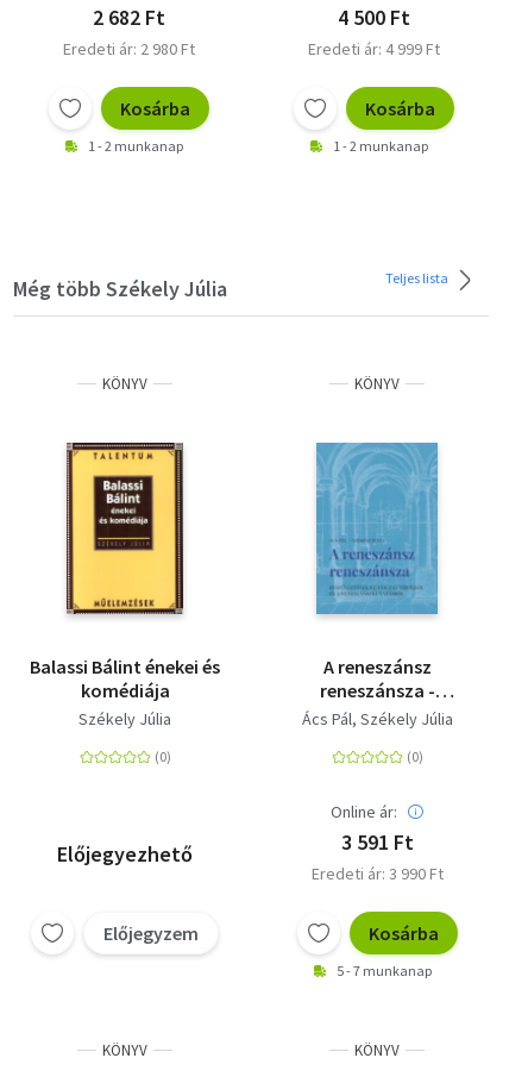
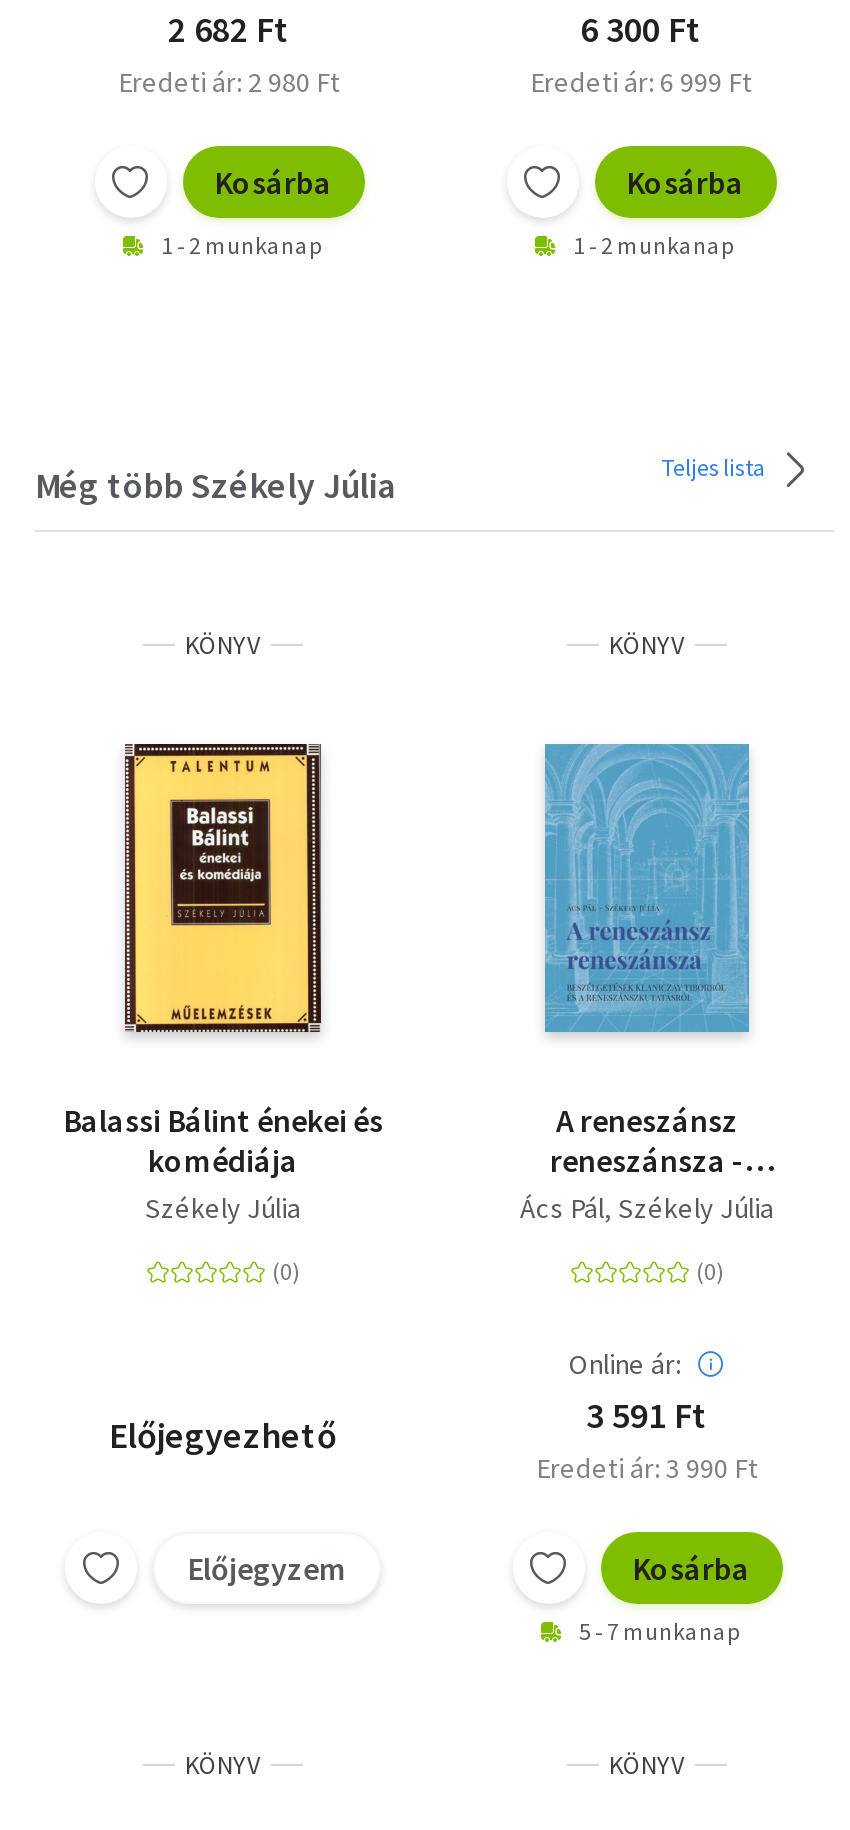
[337,3,410,31] 4 500 Ft -> [580,5,702,51] 6 300 Ft
[307,38,439,59] Eredeti ár: 4 999 Ft -> [530,63,752,99] Eredeti ár: 6 999 Ft

